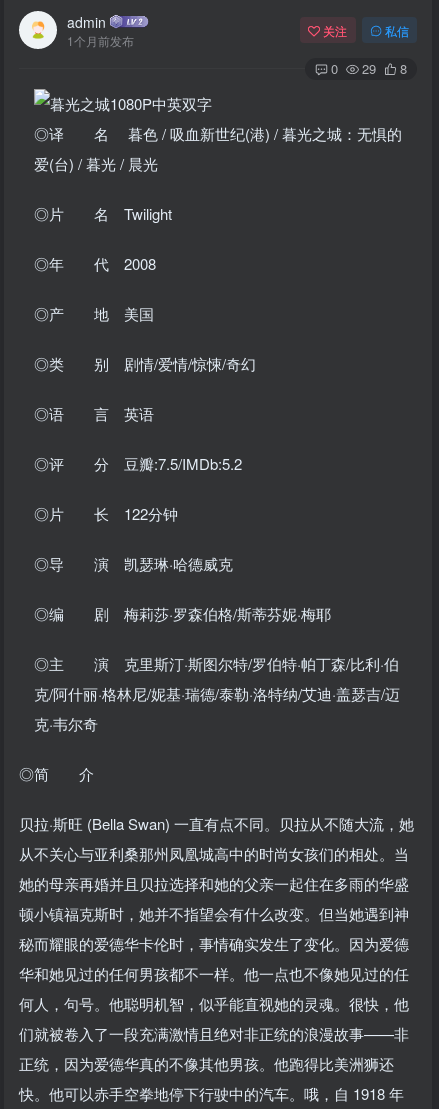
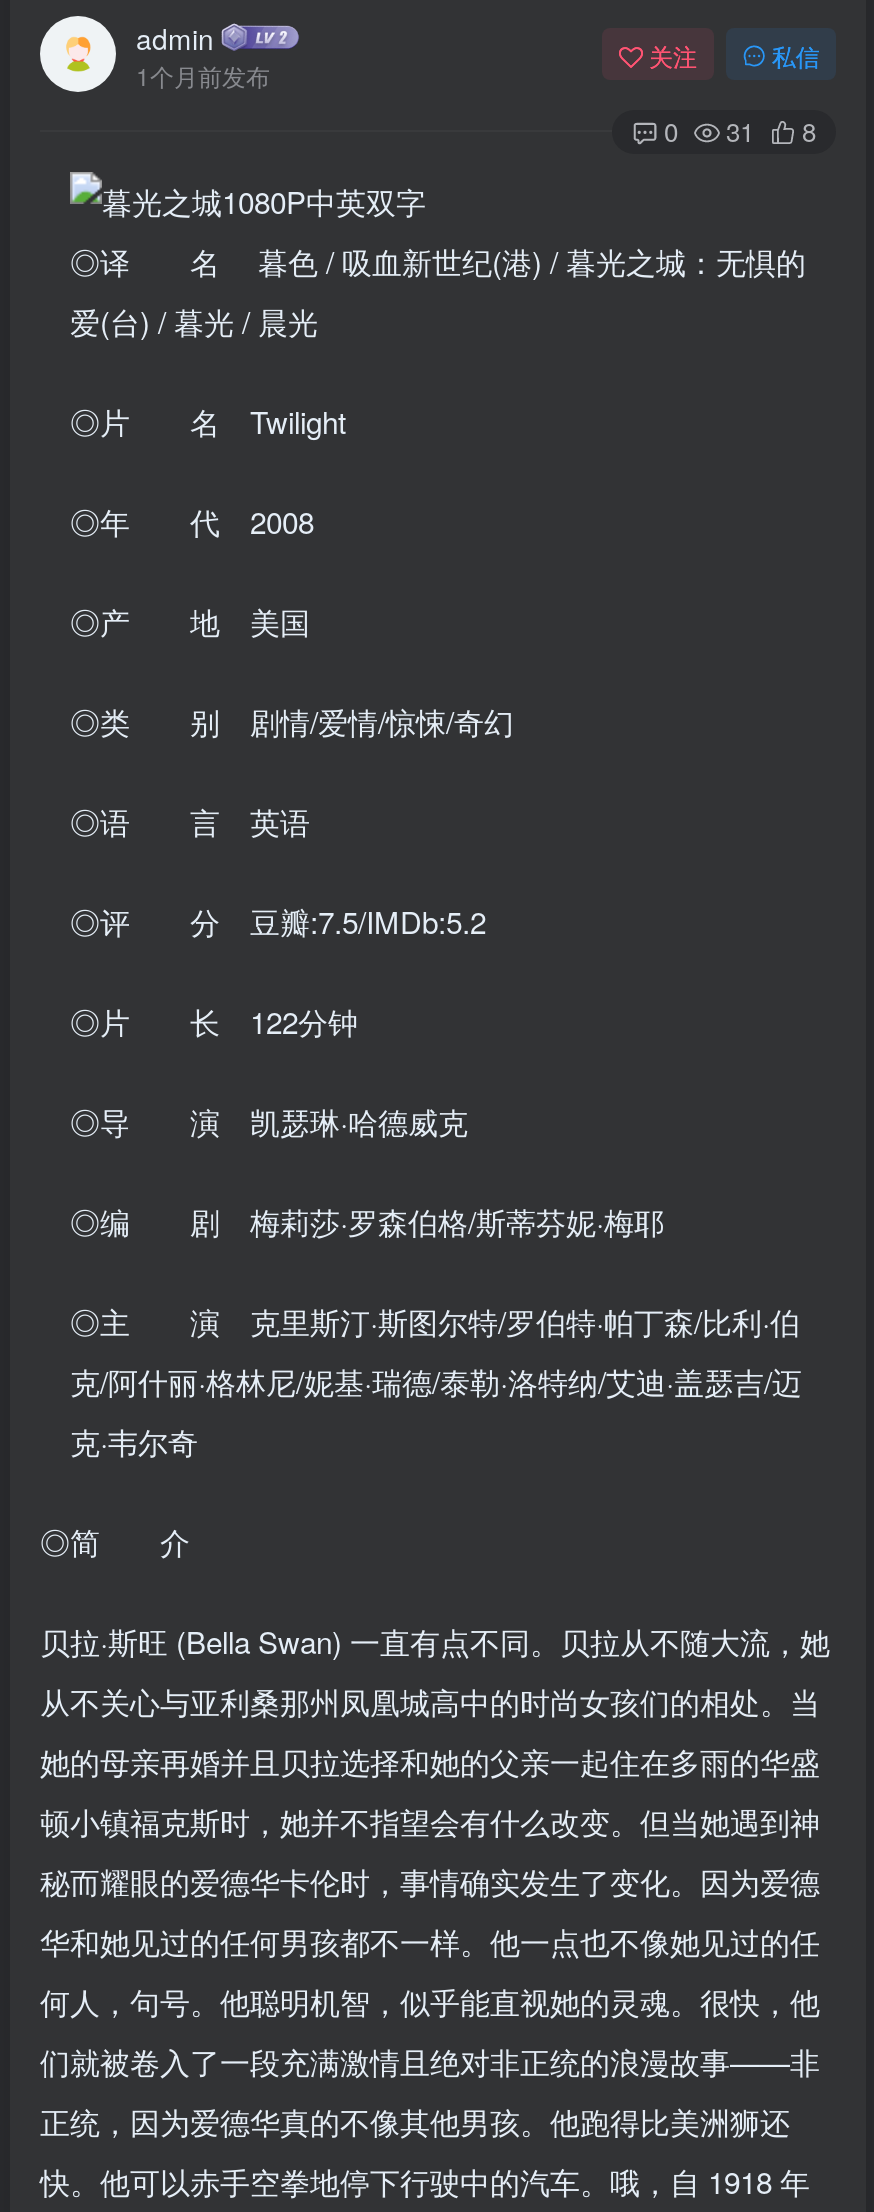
[331,59,407,78] 0 29 8 -> [664,112,816,150] 0 31 8

